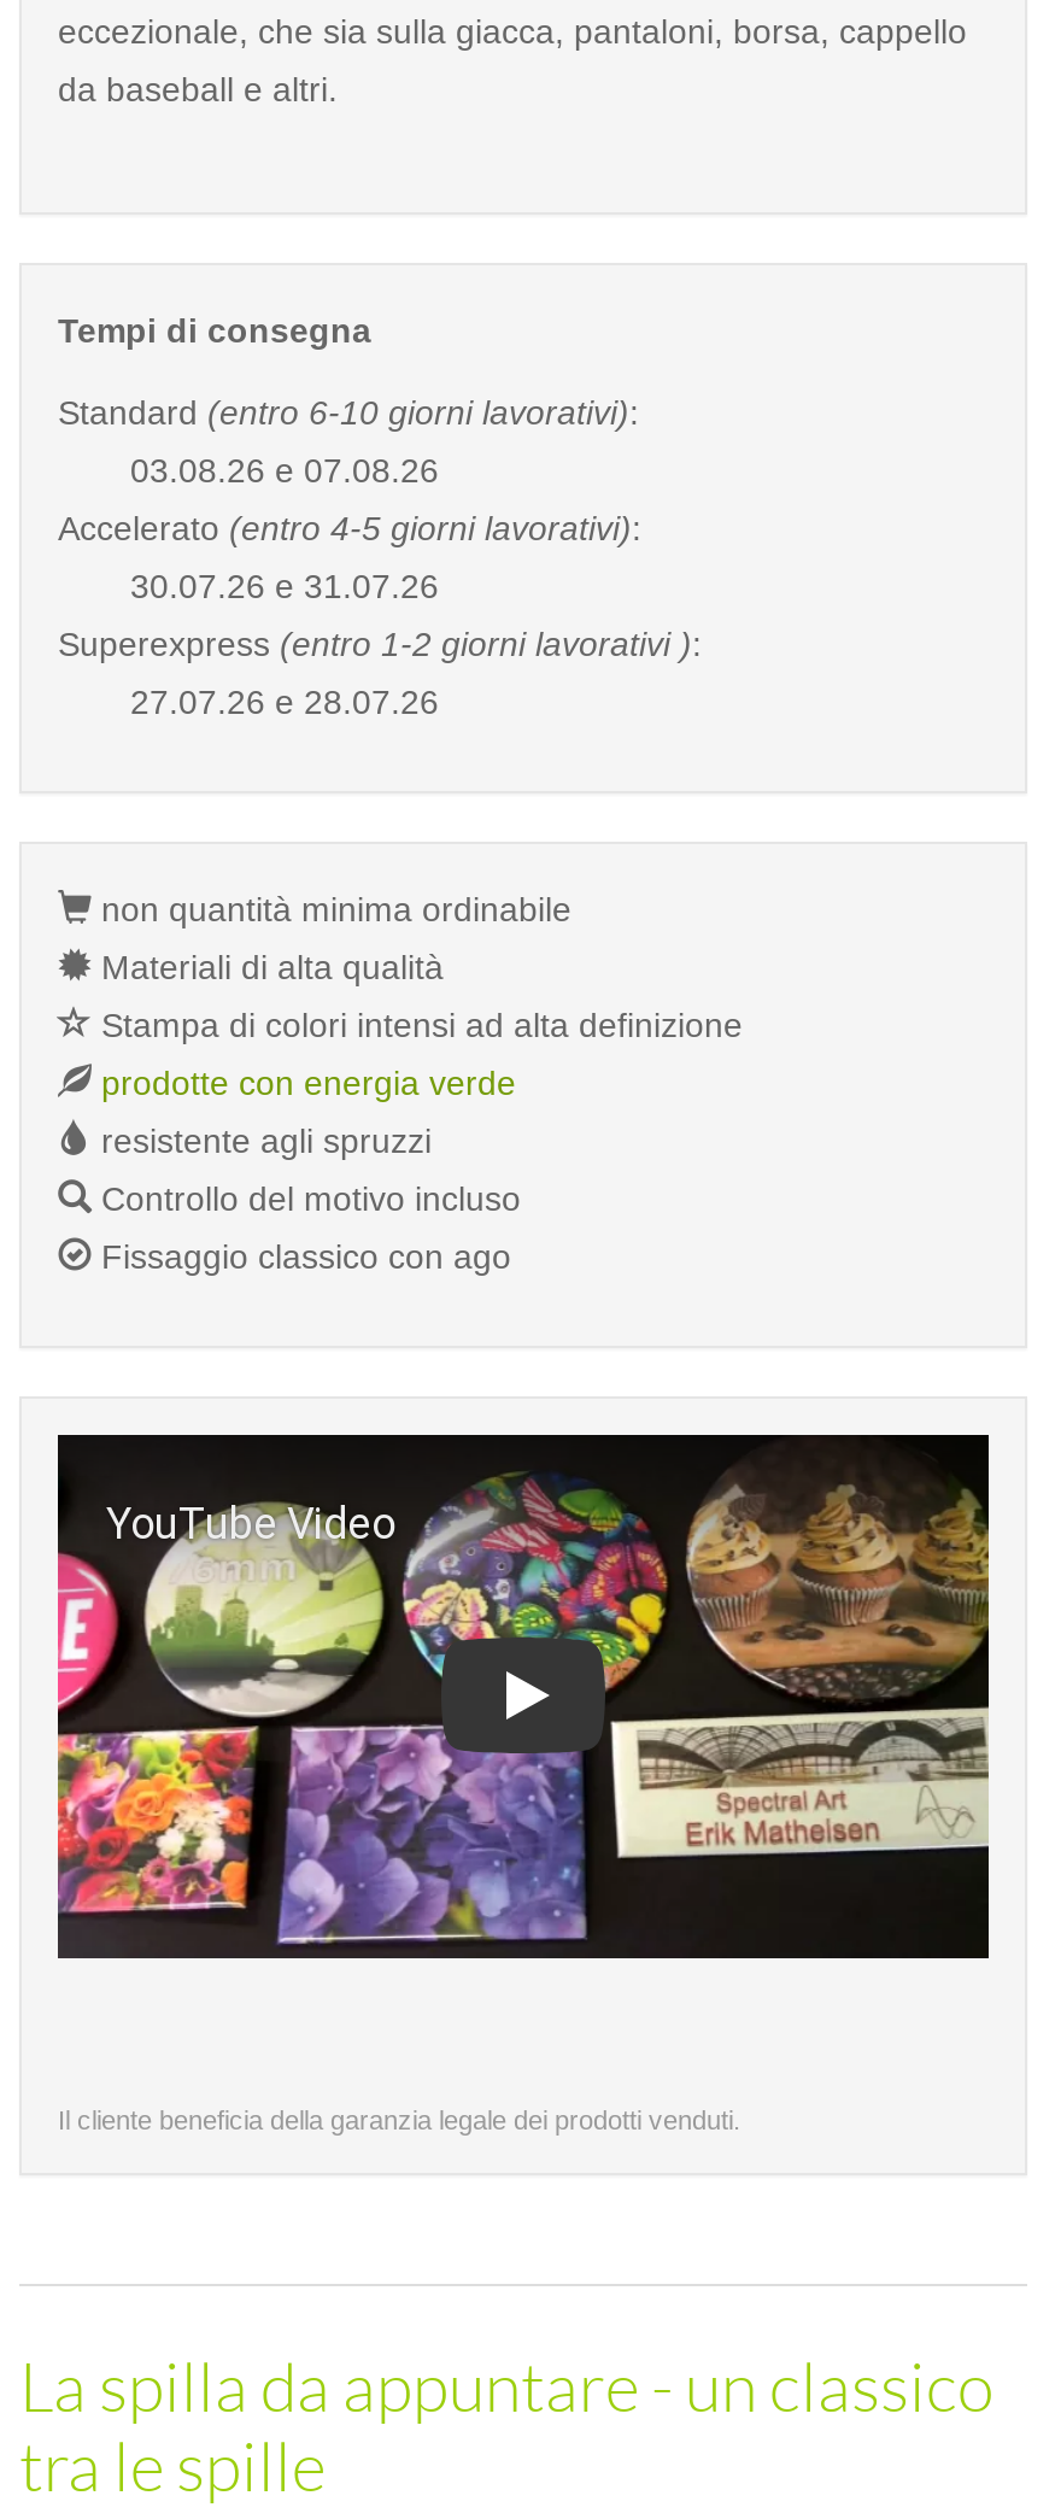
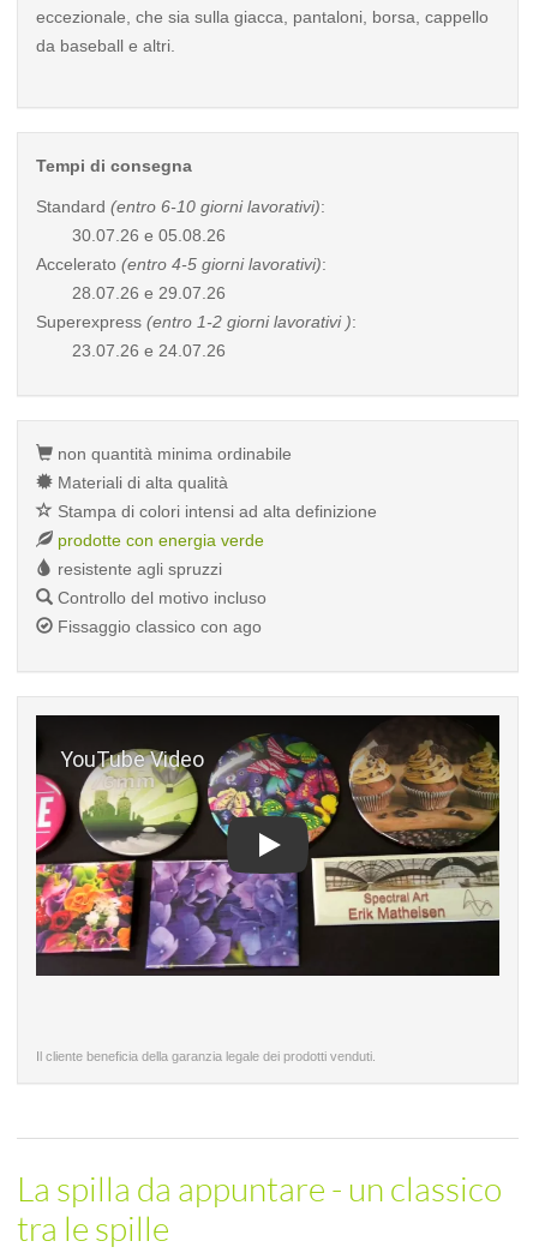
[130,451,439,490] 03.08.26 e 07.08.26 -> [72,226,226,245] 30.07.26 e 05.08.26
[130,567,439,605] 30.07.26 e 31.07.26 -> [72,283,226,302] 28.07.26 e 29.07.26
[130,683,439,721] 27.07.26 e 28.07.26 -> [72,341,226,360] 23.07.26 e 24.07.26

